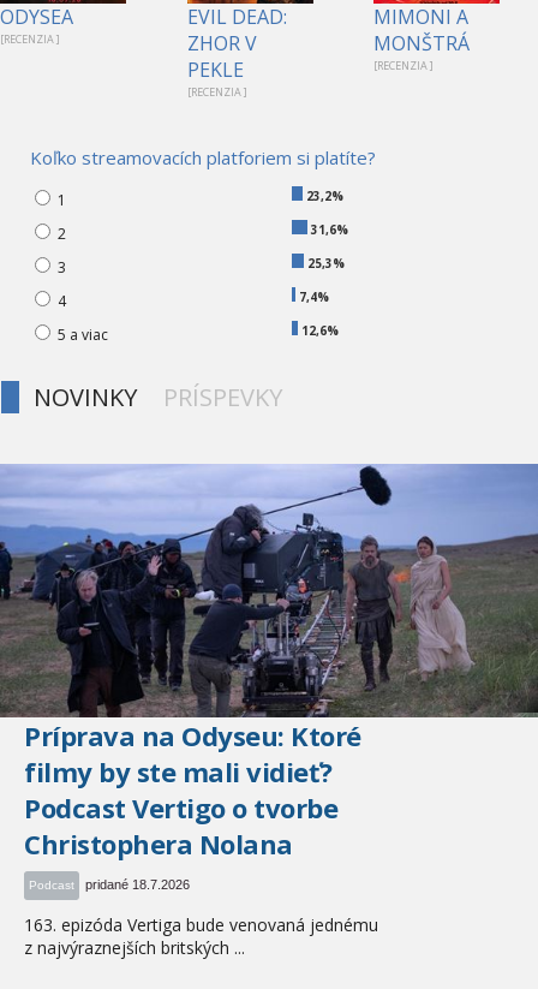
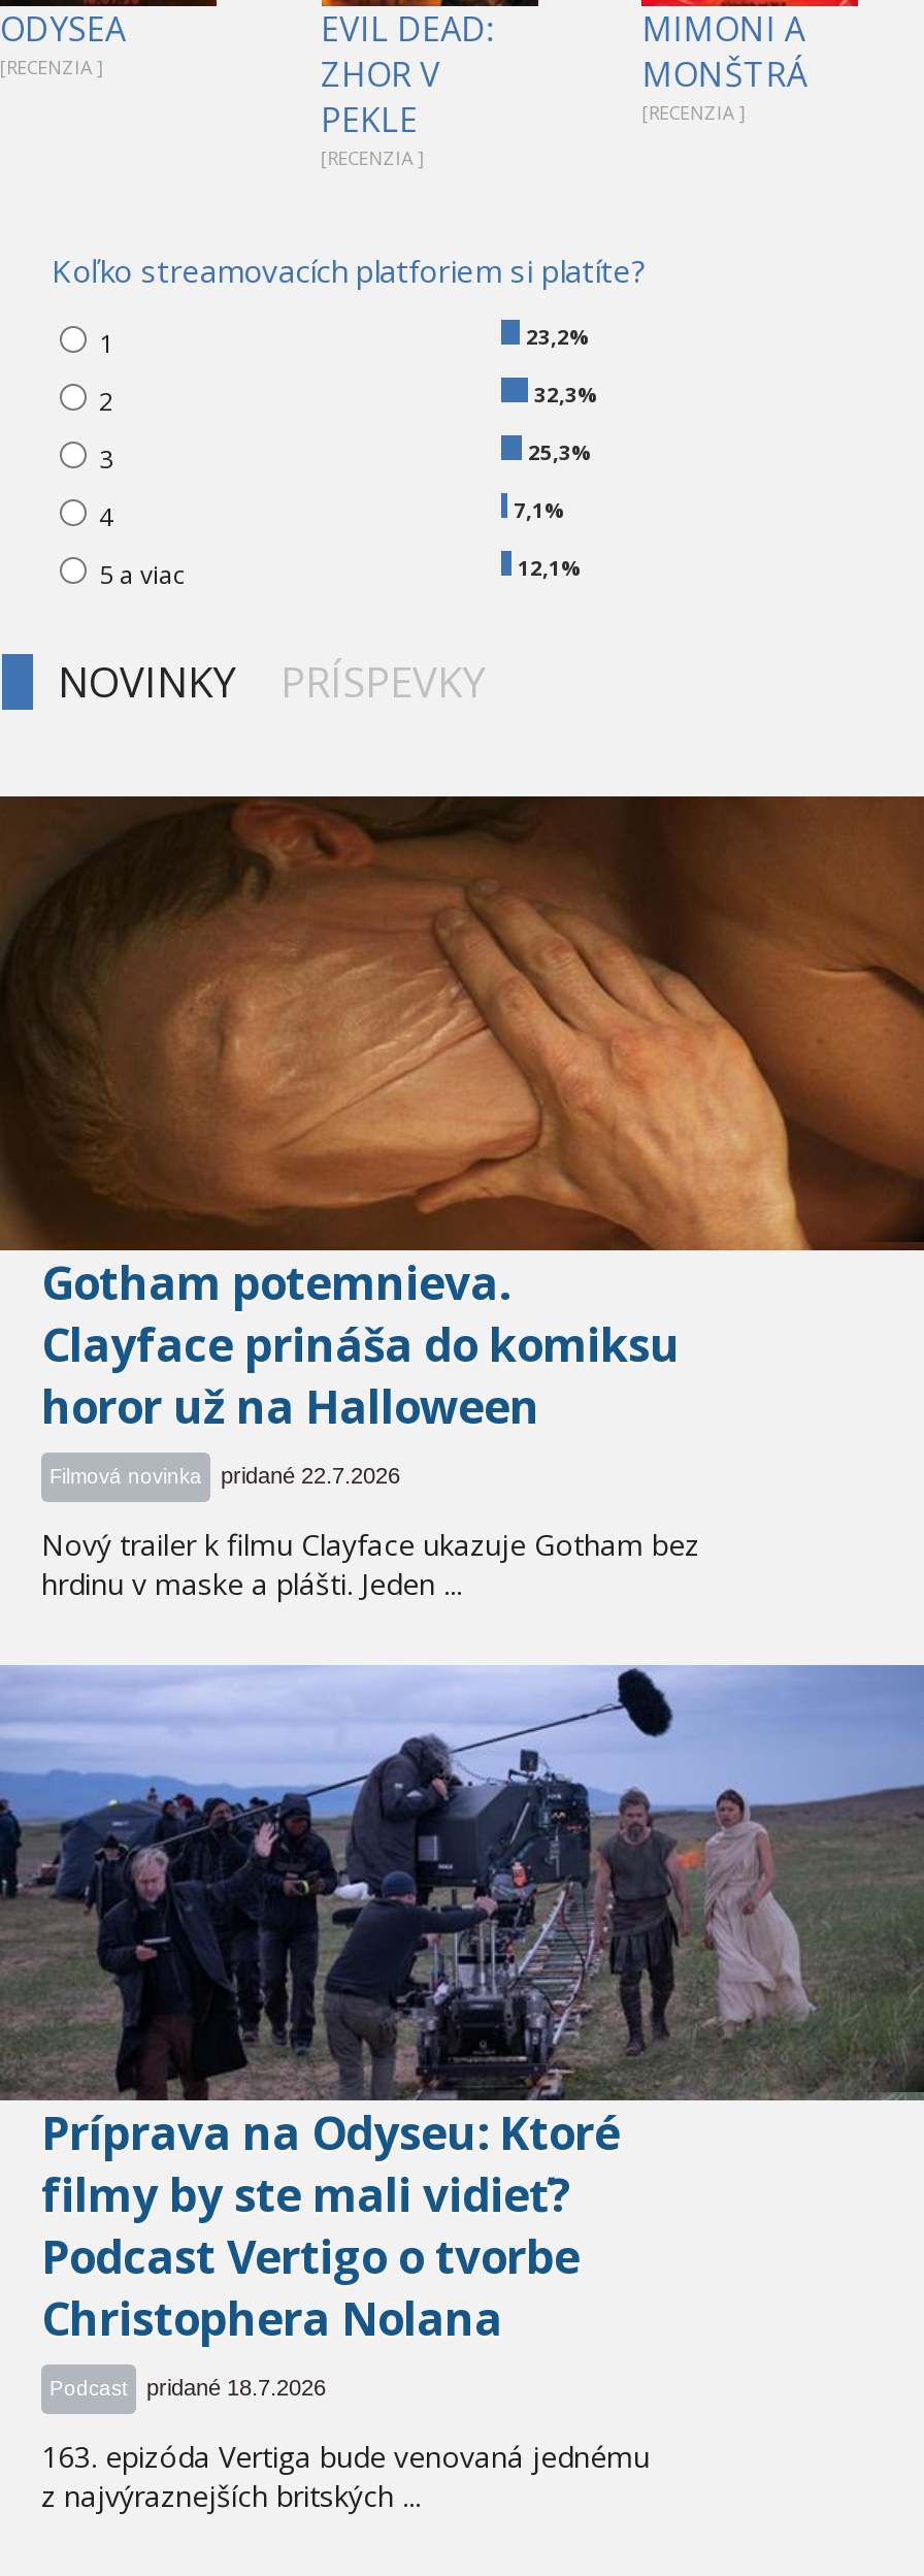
[311,221,348,238] 31,6% -> [534,380,598,409] 32,3%
[299,288,329,305] 7,4% -> [514,495,565,524] 7,1%
[301,322,339,339] 12,6% -> [518,553,582,582] 12,1%
none -> [6,794,918,1603] [image] | Gotham potemnieva. | Clayface prináša do komiksu | horor už na Halloween | Filmová novinka | pridané 22.7.2026 | Nový trailer k filmu Clayface ukazuje Gotham bez | hrdinu v maske a plášti. Jeden ...

